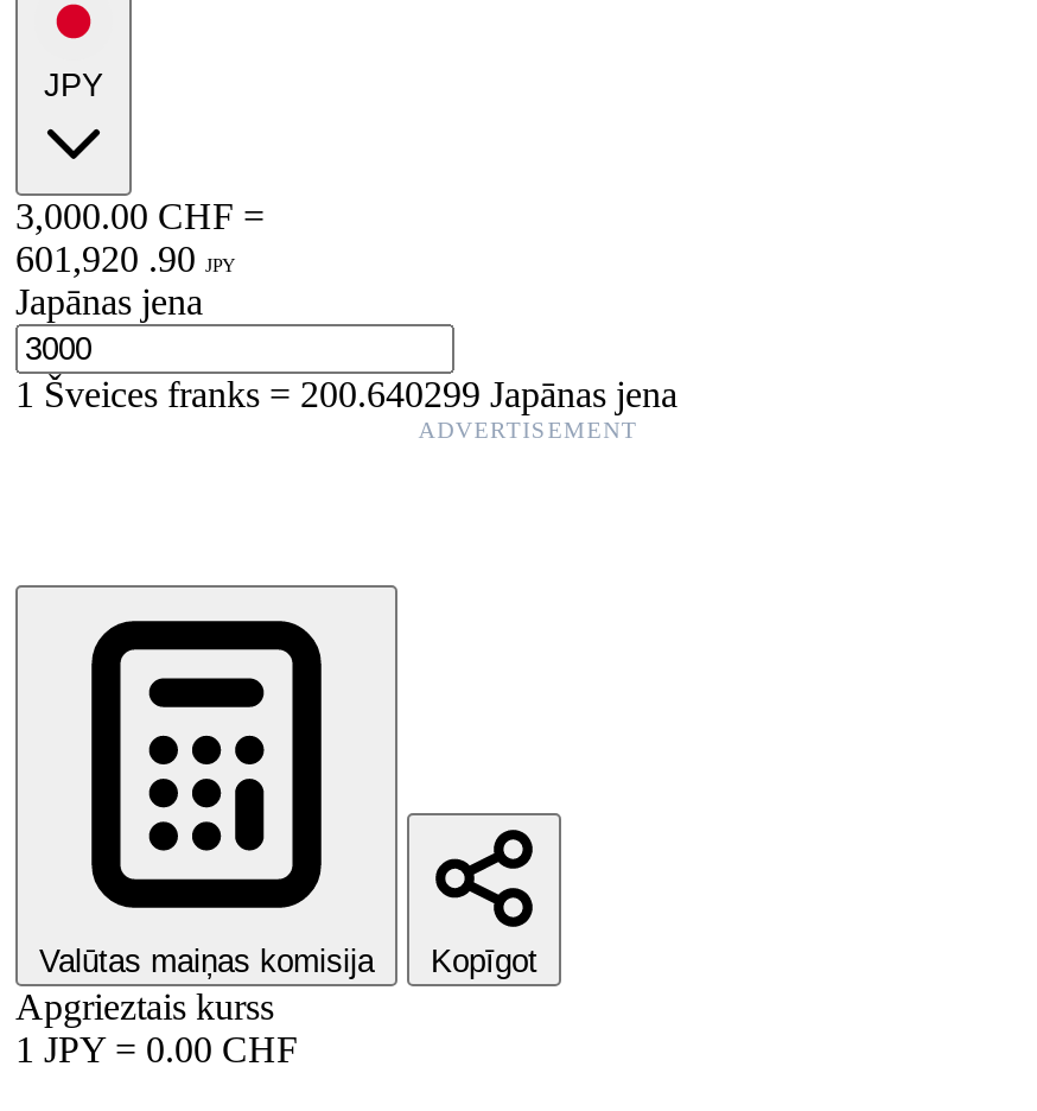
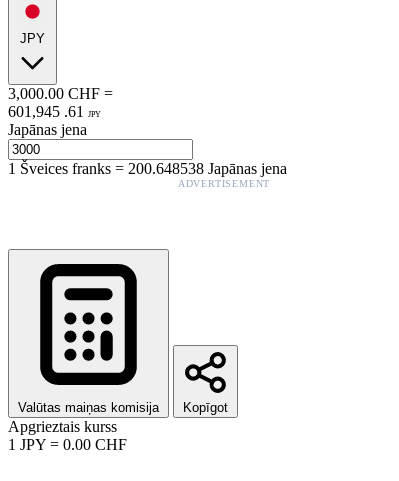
[15,238,236,278] 601,920 . 90 JPY -> [8,103,101,120] 601,945 . 61 JPY
[15,373,677,414] 1Šveices franks=200.640299 Japānas jena -> [8,160,287,177] 1Šveices franks=200.648538 Japānas jena

